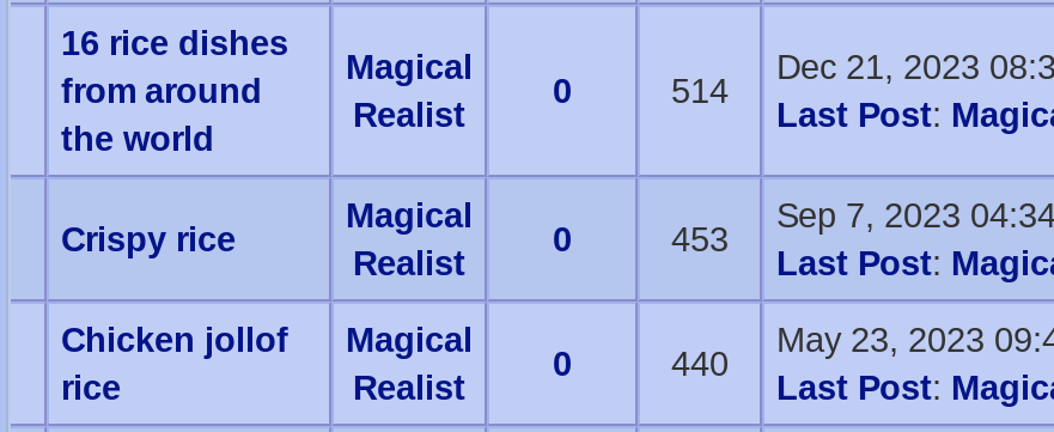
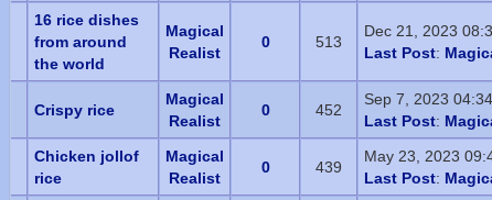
[671,72,729,111] 514 -> [315,33,342,51] 513
[671,221,729,259] 453 -> [315,101,342,119] 452
[671,345,729,383] 440 -> [315,158,342,176] 439

